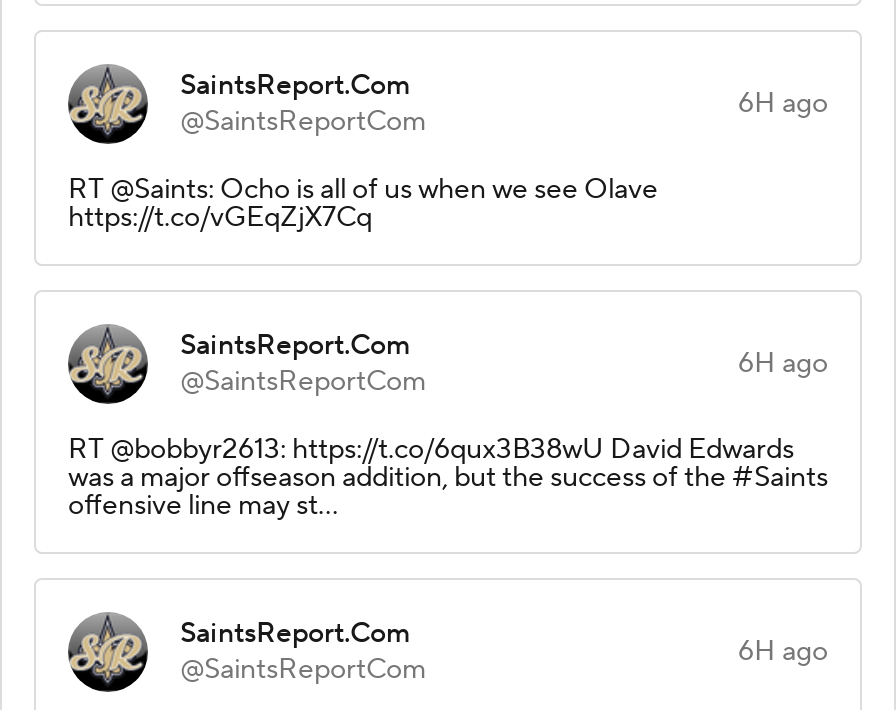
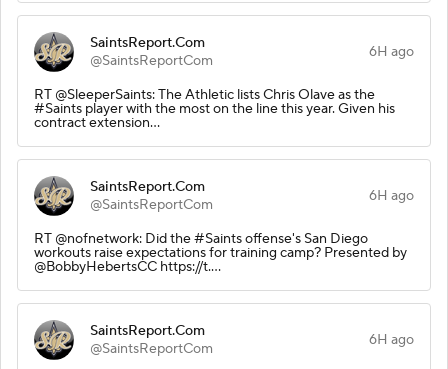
[68,172,658,236] RT @Saints: Ocho is all of us when we see Olave | https://t.co/vGEqZjX7Cq -> [34,86,395,132] RT @SleeperSaints: The Athletic lists Chris Olave as the | #Saints player with the most on the line this year. Given his | contract extension…
[68,432,828,524] RT @bobbyr2613: https://t.co/6qux3B38wU David Edwards | was a major offseason addition, but the success of the #Saints | offensive line may st… -> [34,230,407,276] RT @nofnetwork: Did the #Saints offense's San Diego | workouts raise expectations for training camp? Presented by | @BobbyHebertsCC https://t.…

